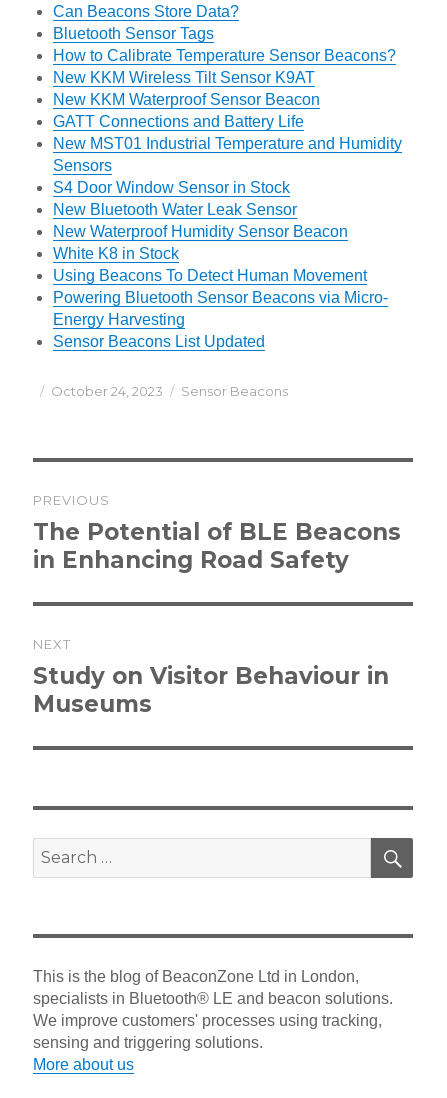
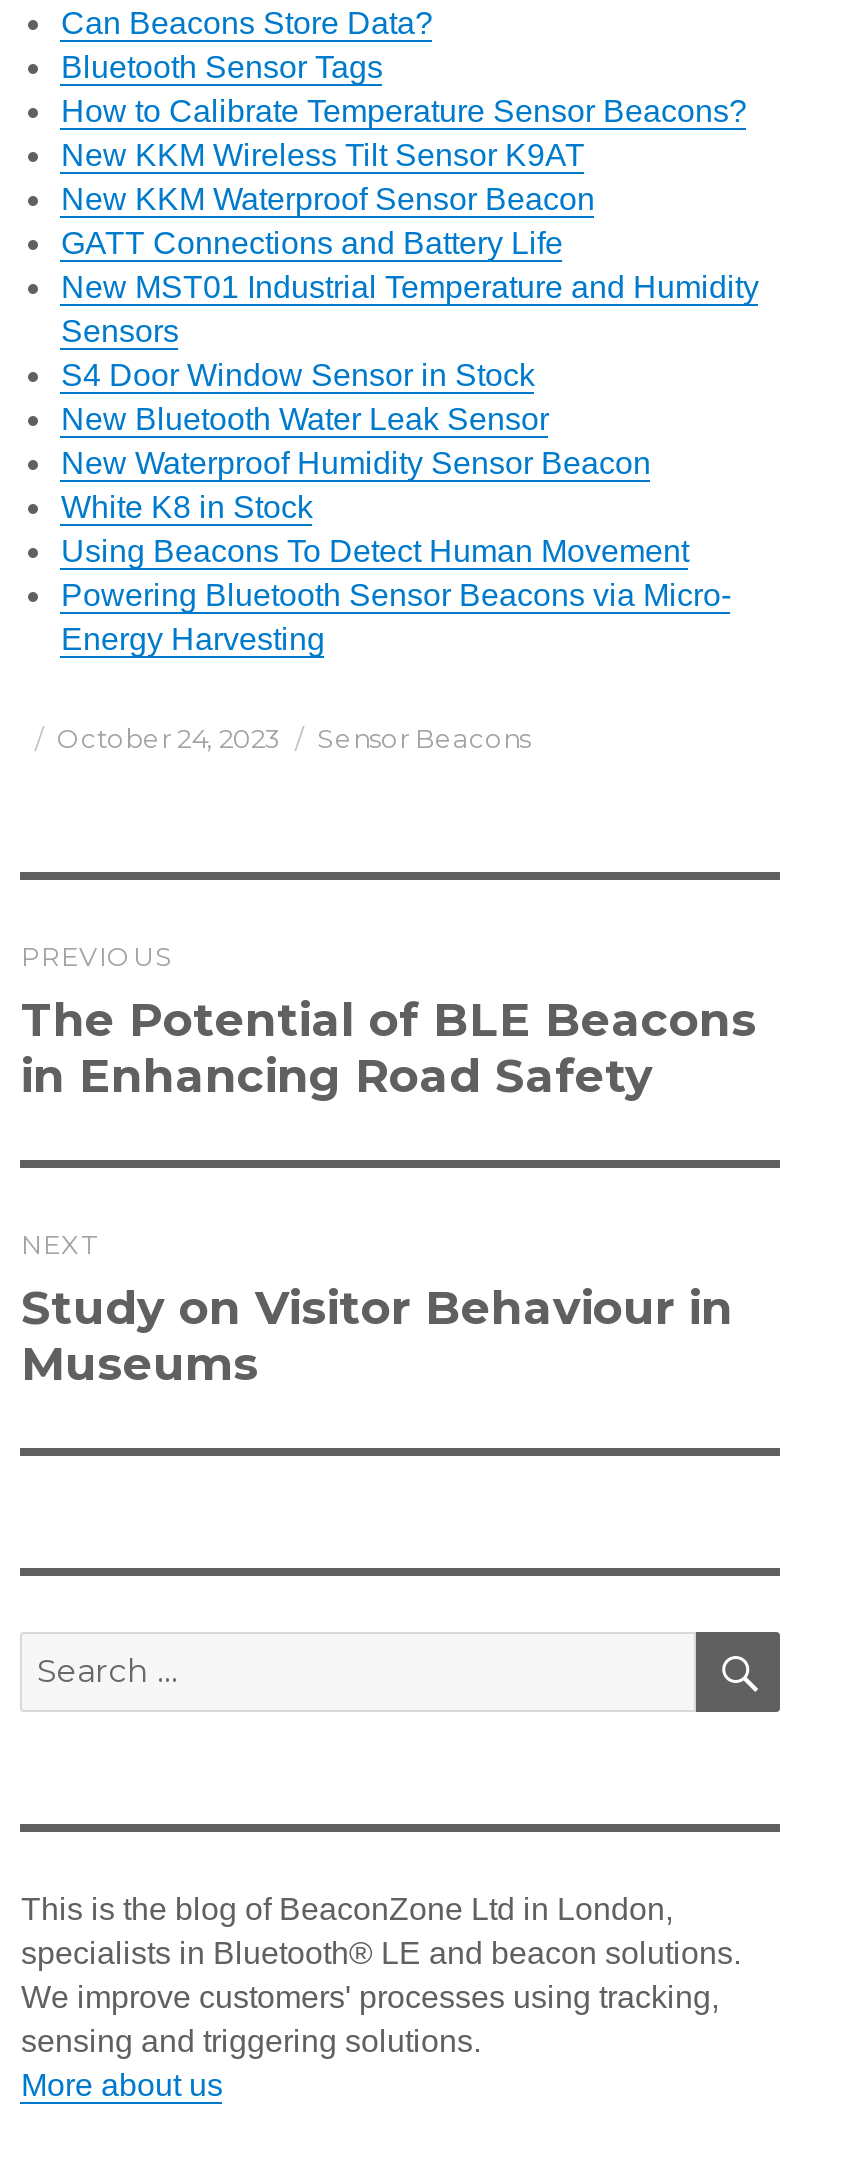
[53,333,265,350] Sensor Beacons List Updated -> none

